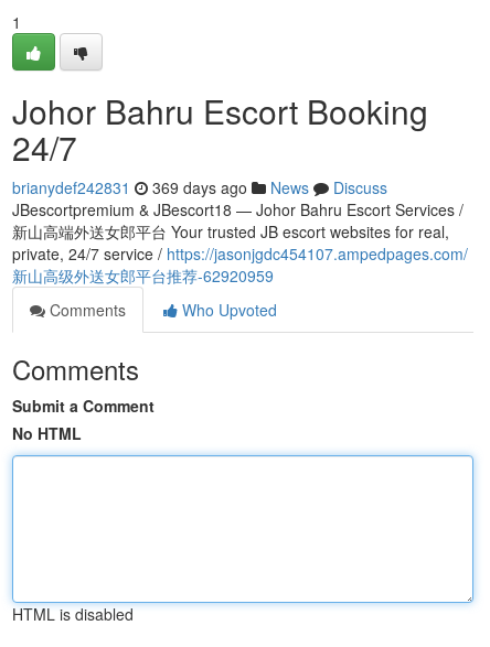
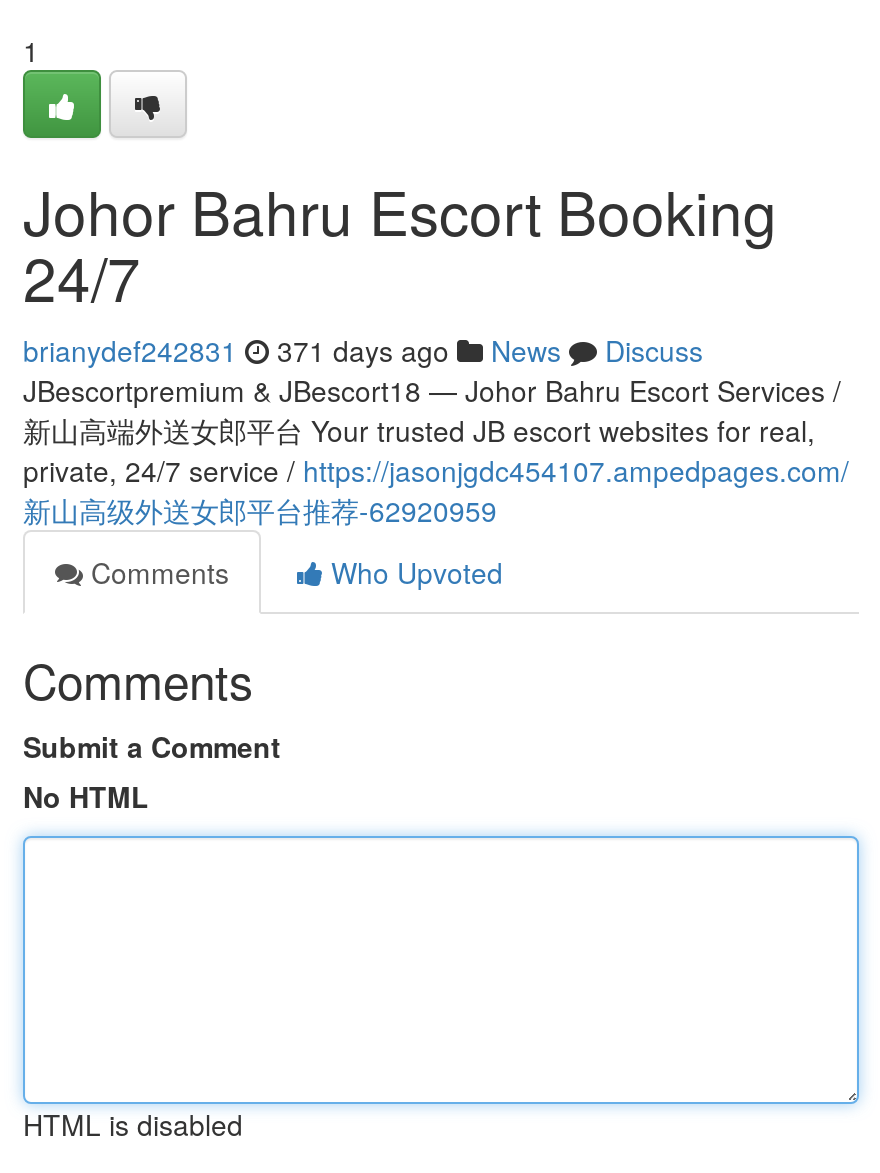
[12,176,387,198] brianydef242831 369 days ago News Discuss -> [23,330,703,370] brianydef242831 371 days ago News Discuss

